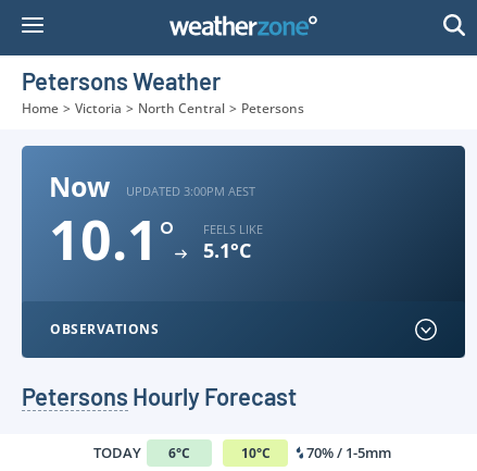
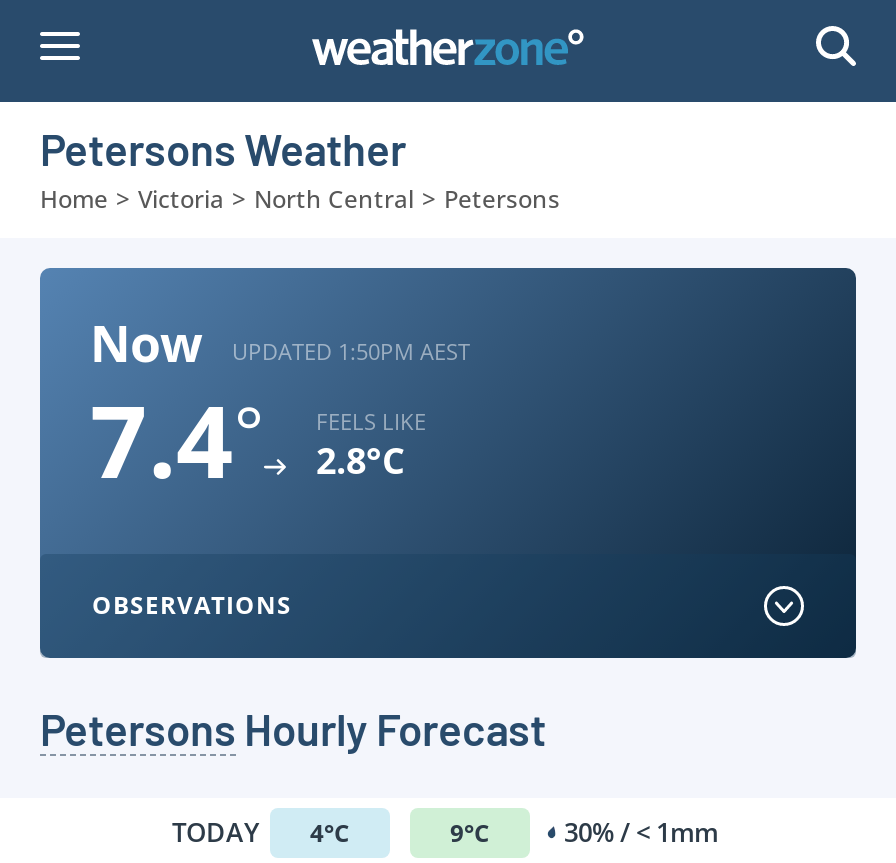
[126,182,255,199] UPDATED 3:00PM AEST -> [232,335,470,365] UPDATED 1:50PM AEST
[49,202,175,276] 10.1° -> [90,372,264,508] 7.4°
[203,237,251,263] 5.1°C -> [316,436,404,484] 2.8°C
[168,443,391,462] 6°C | 10°C | 70% / 1-5mm -> [310,814,718,850] 4°C | 9°C | 30% / < 1mm

